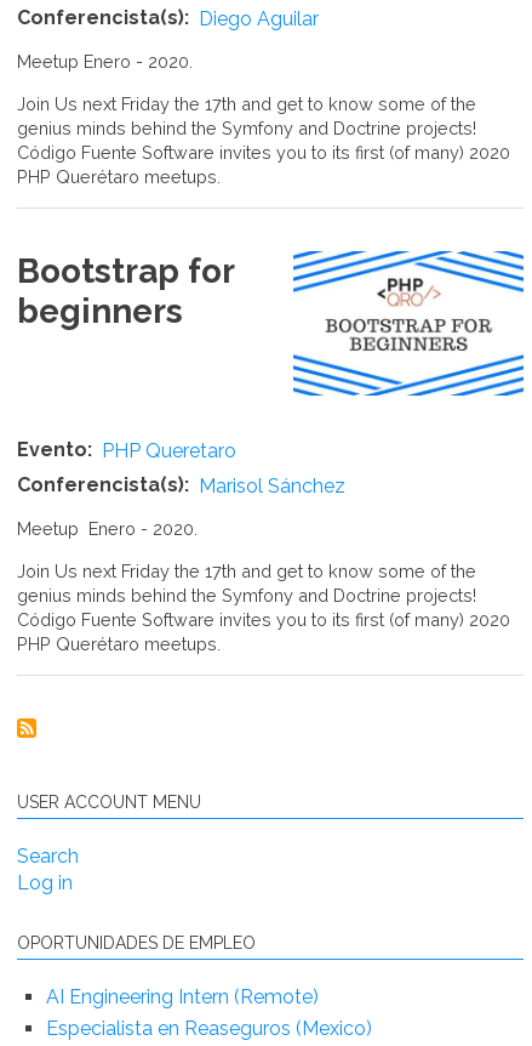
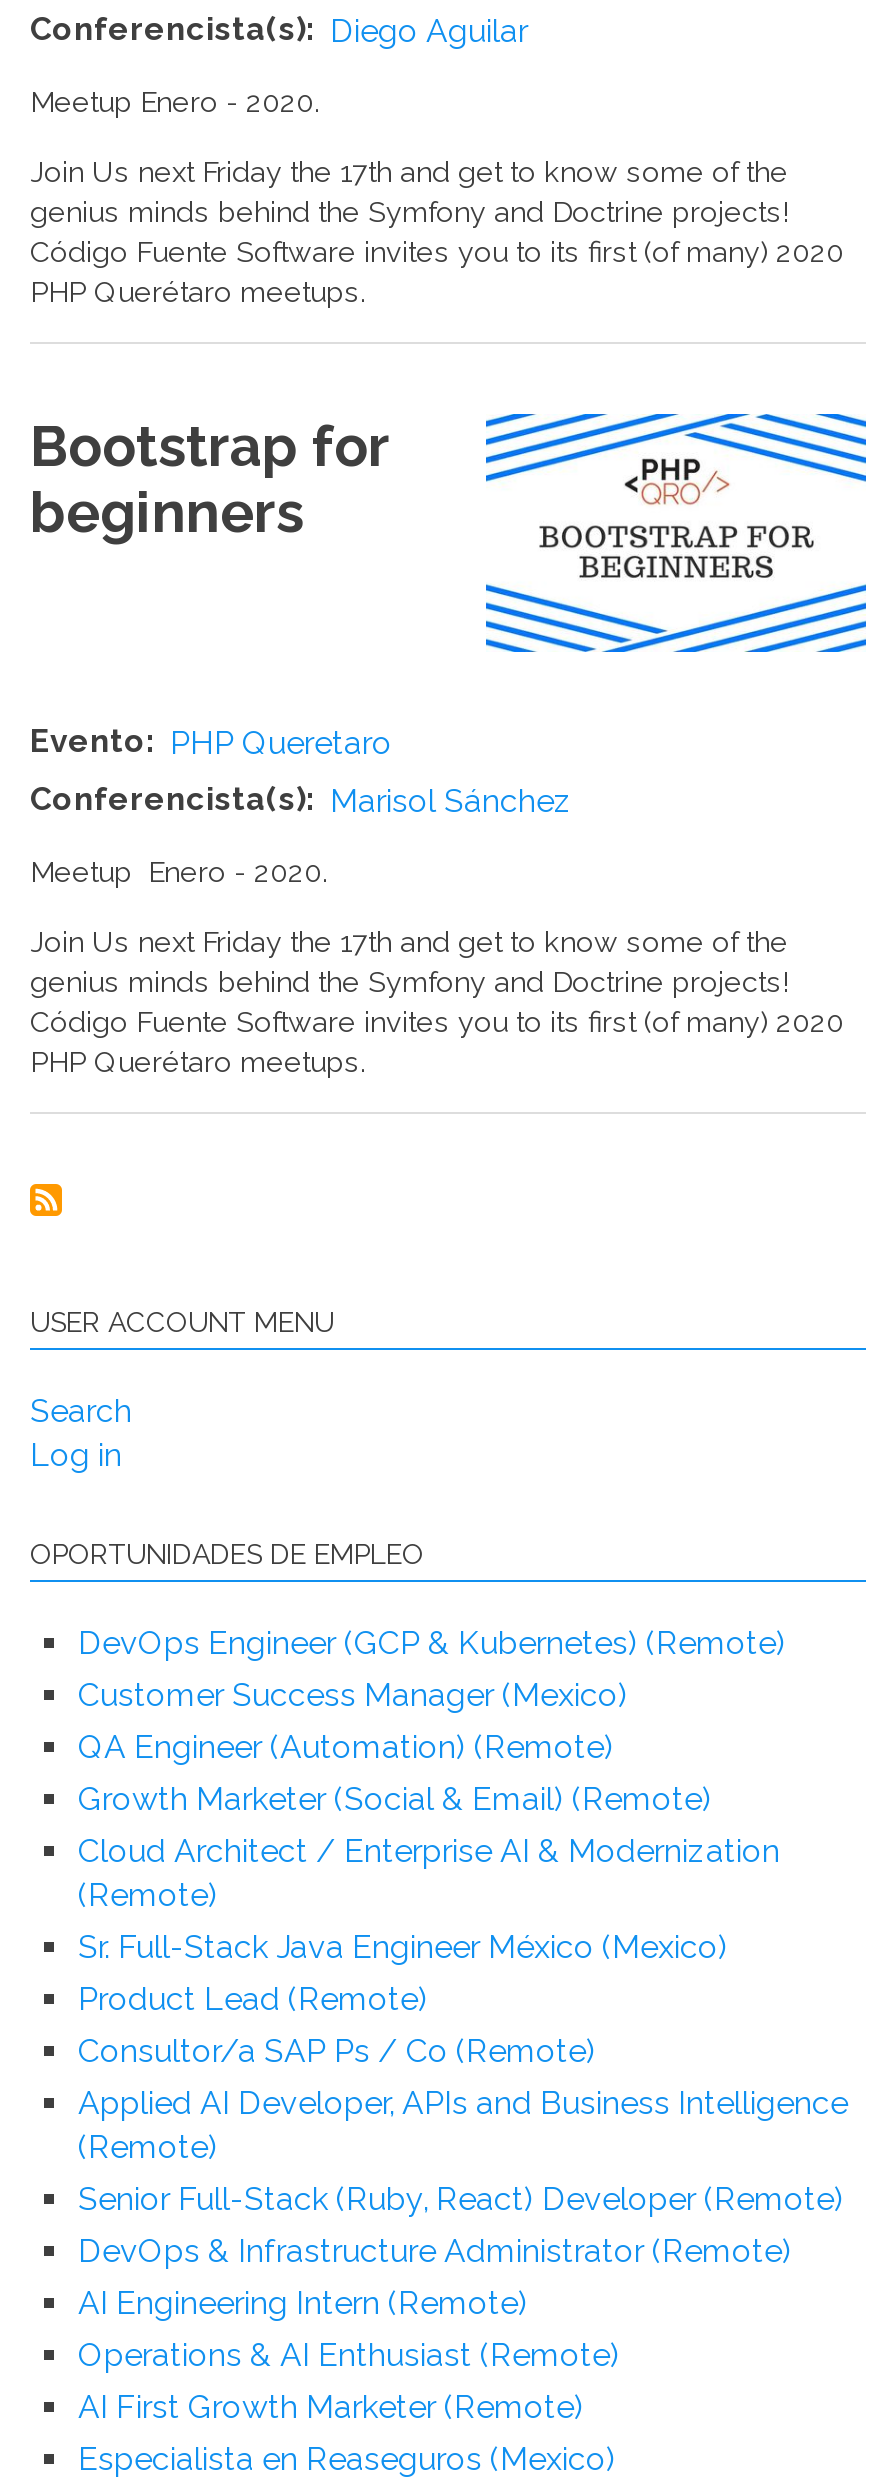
none -> [78,1624,848,2270] DevOps Engineer (GCP & Kubernetes) (Remote) | Customer Success Manager (Mexico) | QA Engineer (Automation) (Remote) | Growth Marketer (Social & Email) (Remote) | Cloud Architect / Enterprise AI & Modernization | (Remote) | Sr. Full-Stack Java Engineer México (Mexico) | Product Lead (Remote) | Consultor/a SAP Ps / Co (Remote) | Applied AI Developer, APIs and Business Intelligence | (Remote) | Senior Full-Stack (Ruby, React) Developer (Remote) | DevOps & Infrastructure Administrator (Remote)
none -> [78,2336,620,2426] Operations & AI Enthusiast (Remote) | AI First Growth Marketer (Remote)

